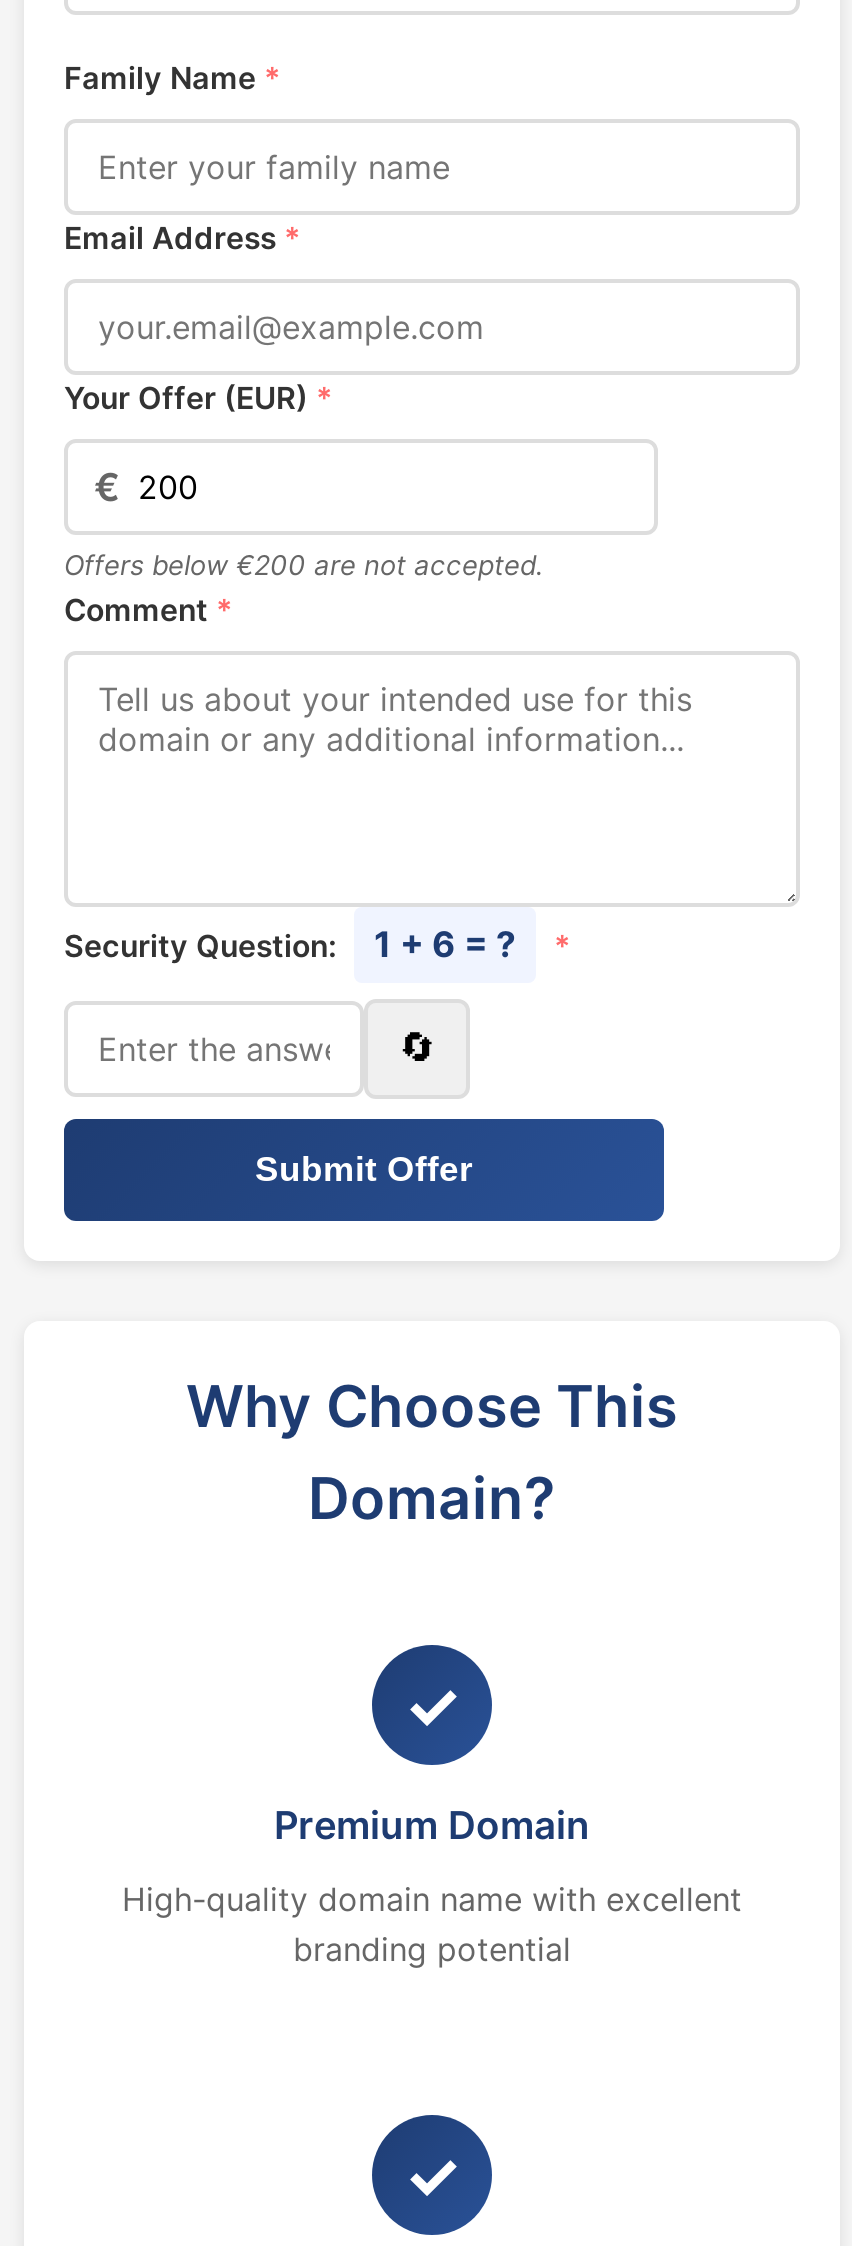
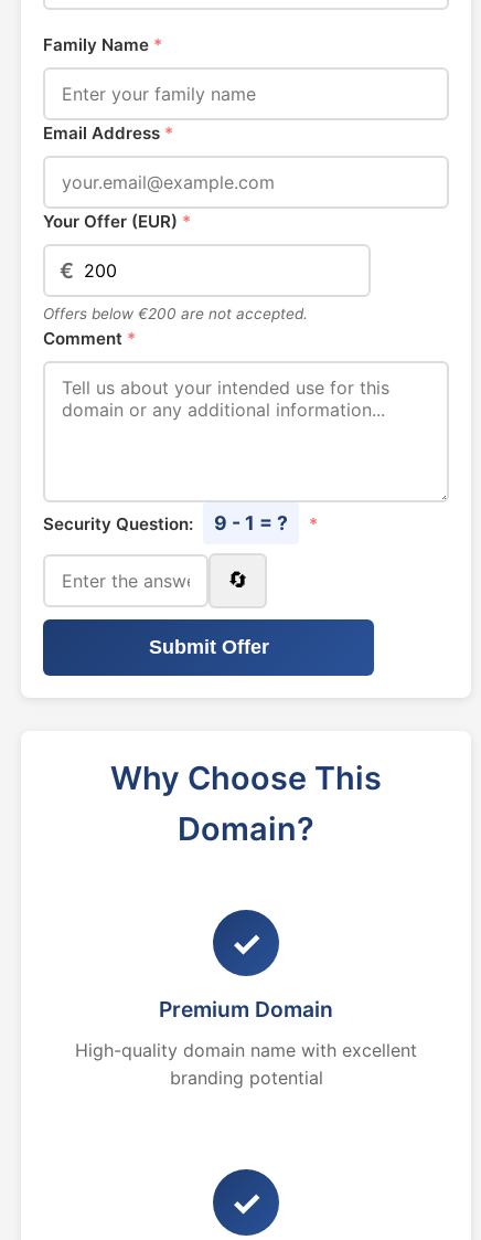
[374,923,516,965] 1 + 6 = ? -> [214,511,288,534] 9 - 1 = ?

